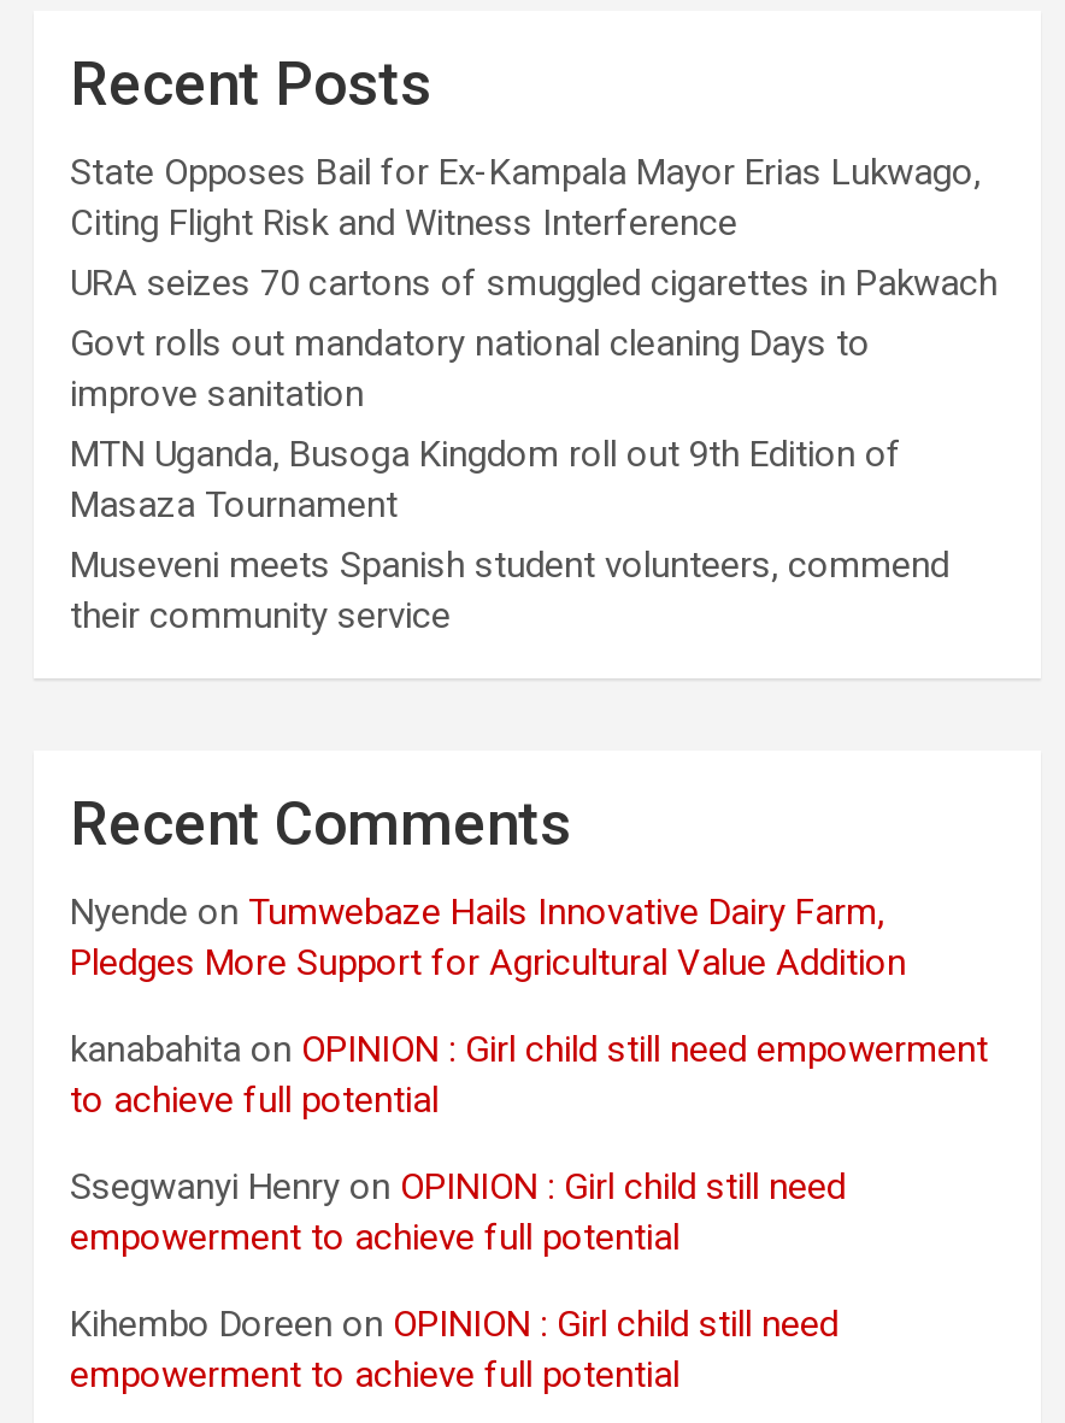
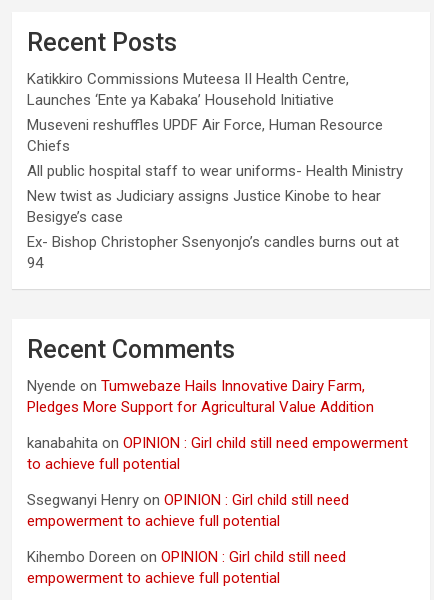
[70,151,998,638] State Opposes Bail for Ex-Kampala Mayor Erias Lukwago, | Citing Flight Risk and Witness Interference | URA seizes 70 cartons of smuggled cigarettes in Pakwach | Govt rolls out mandatory national cleaning Days to | improve sanitation | MTN Uganda, Busoga Kingdom roll out 9th Edition of | Masaza Tournament | Museveni meets Spanish student volunteers, commend | their community service -> [27,70,403,272] Katikkiro Commissions Muteesa II Health Centre, | Launches ‘Ente ya Kabaka’ Household Initiative | Museveni reshuffles UPDF Air Force, Human Resource | Chiefs | All public hospital staff to wear uniforms- Health Ministry | New twist as Judiciary assigns Justice Kinobe to hear | Besigye’s case | Ex- Bishop Christopher Ssenyonjo’s candles burns out at | 94

